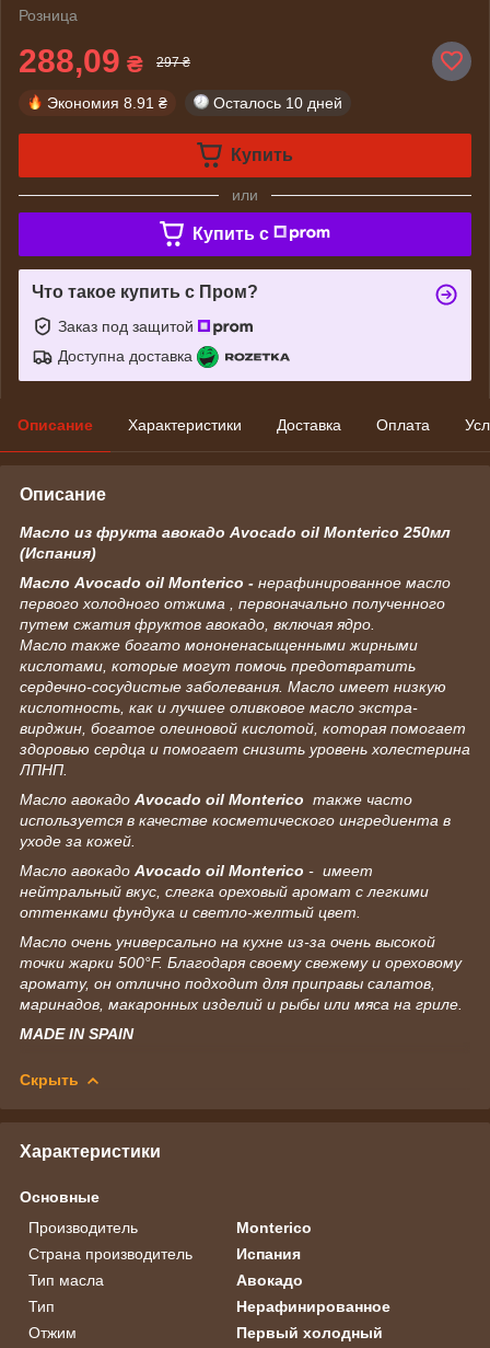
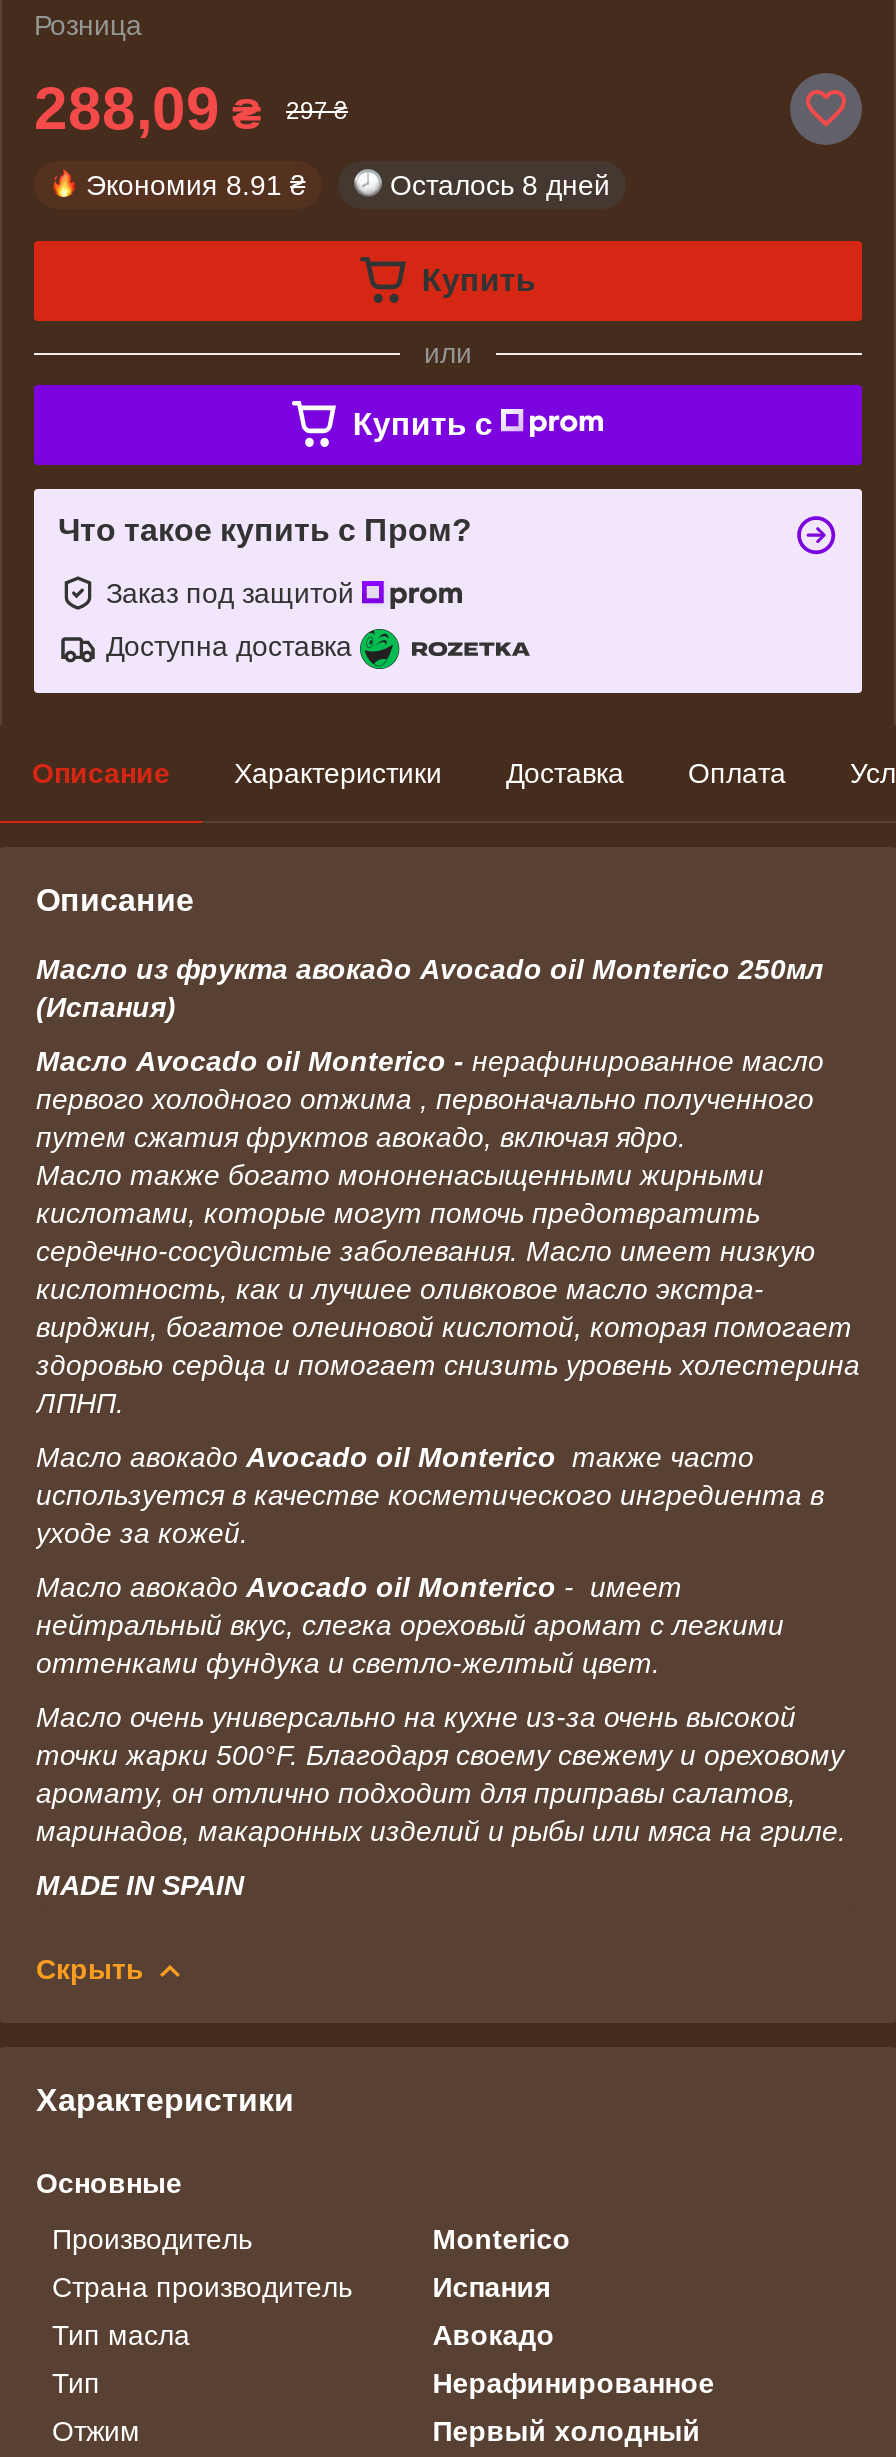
[213,94,342,111] Осталось 10 дней -> [390,169,610,201] Осталось 8 дней

